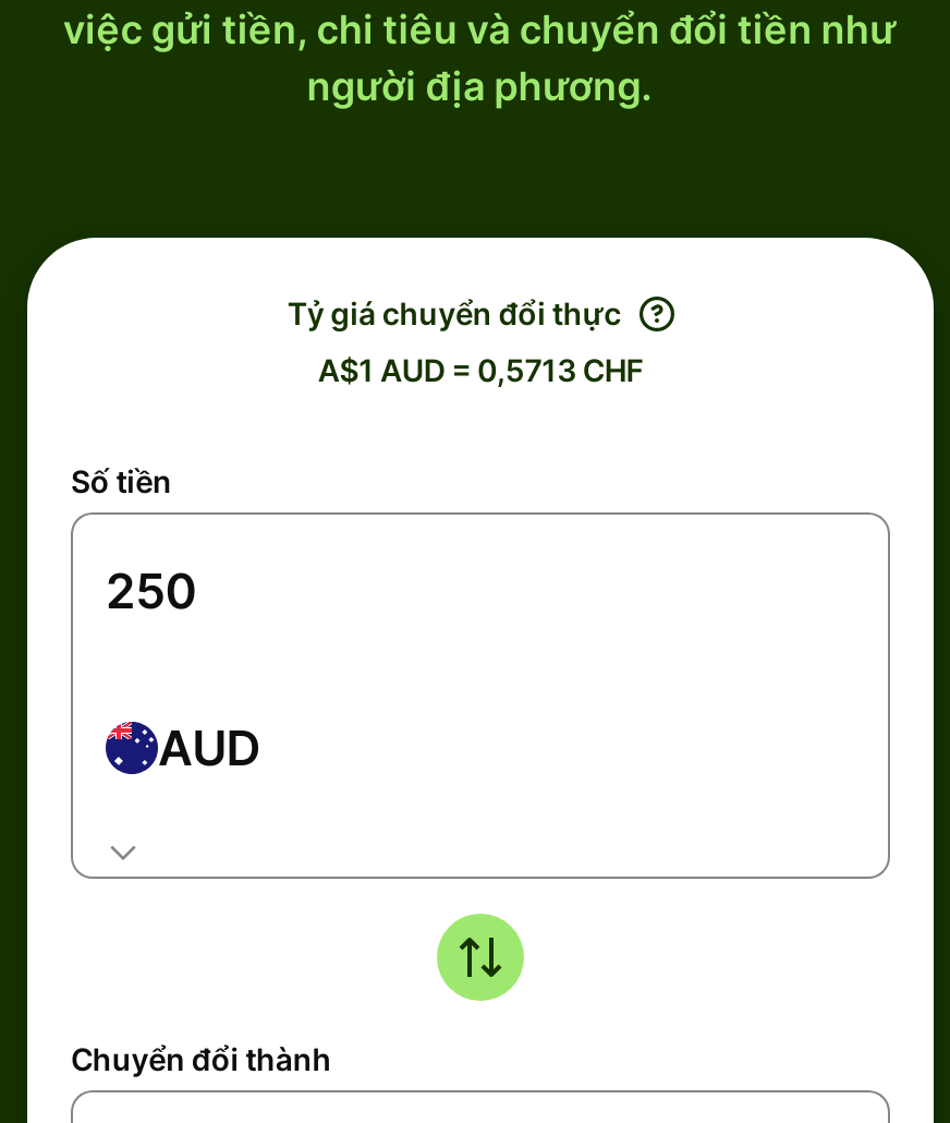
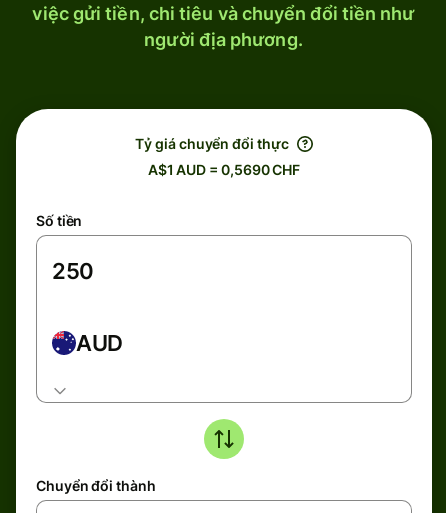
[318,351,643,388] A$1 AUD = 0,5713 CHF -> [148,161,300,178] A$1 AUD = 0,5690 CHF

